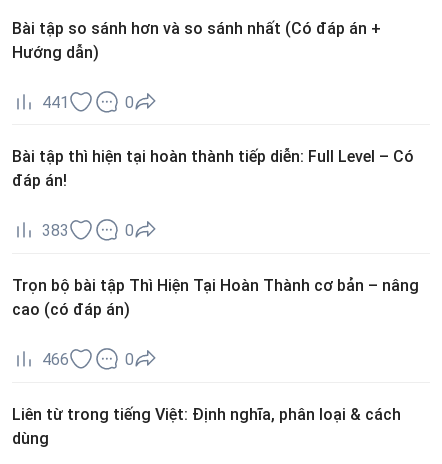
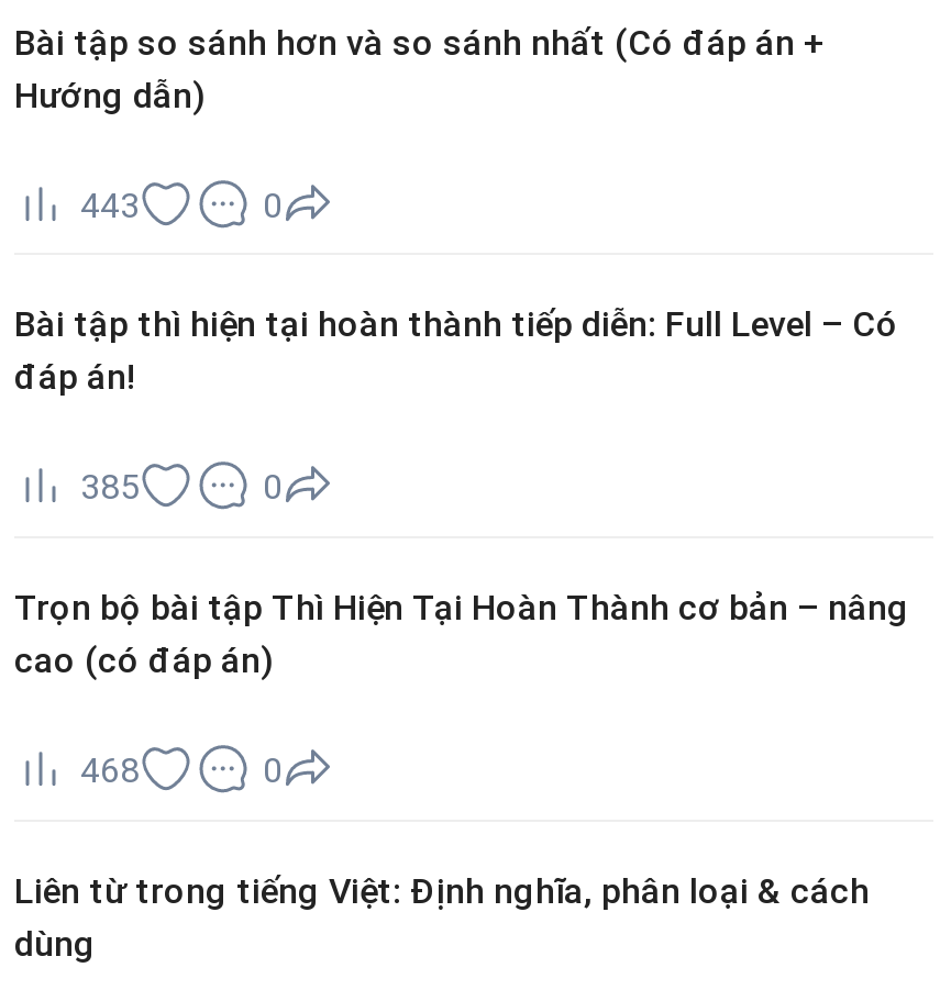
[38,93,69,112] 441 -> [71,184,140,226] 443
[38,221,69,240] 383 -> [71,467,140,509] 385
[38,350,69,369] 466 -> [71,749,140,791] 468

